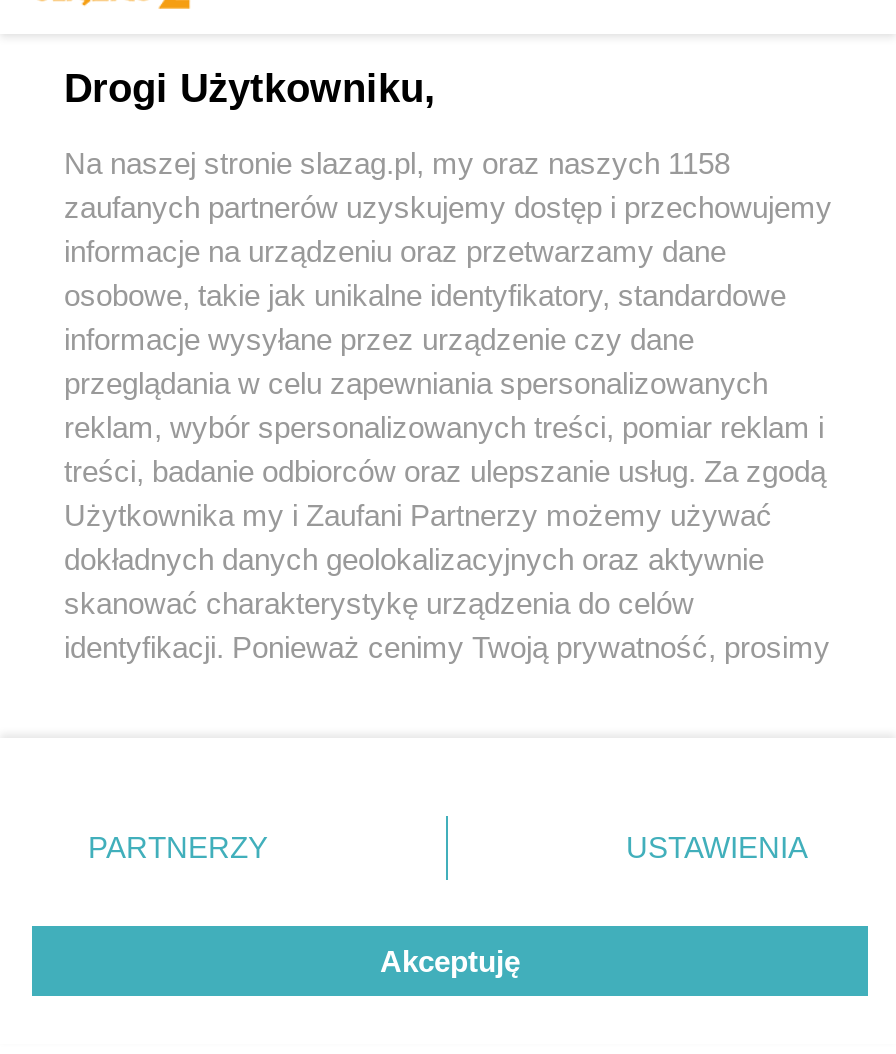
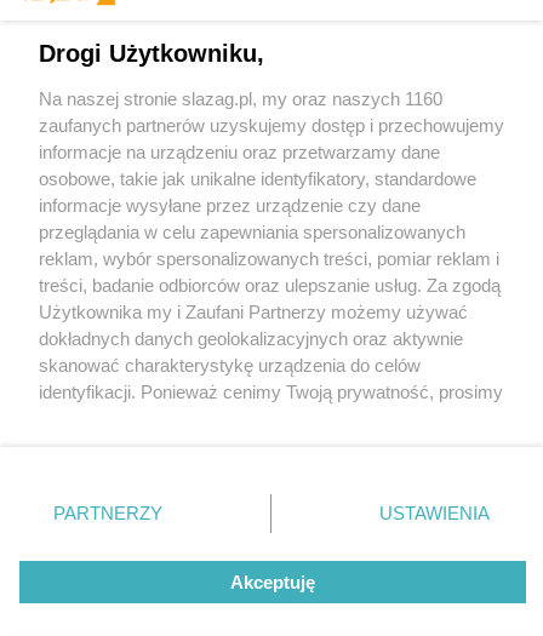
[64,146,730,180] Na naszej stronie slazag.pl, my oraz naszych 1158 -> [39,88,442,109] Na naszej stronie slazag.pl, my oraz naszych 1160

